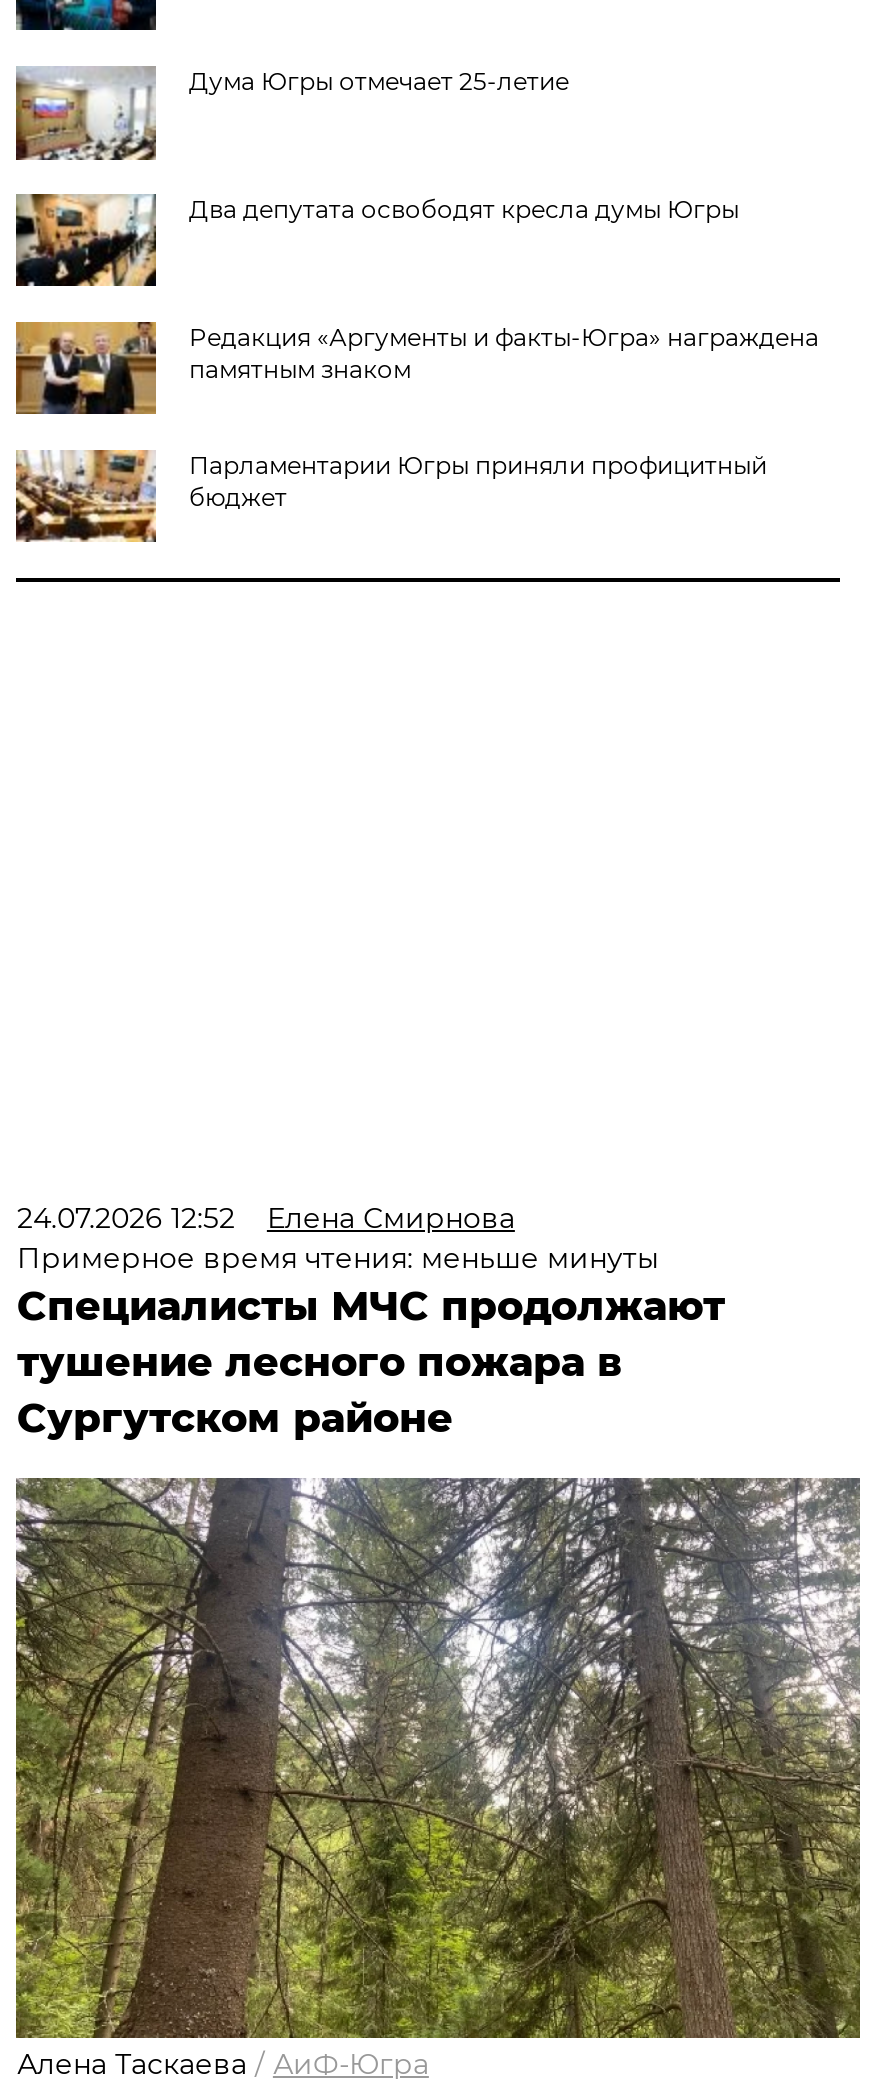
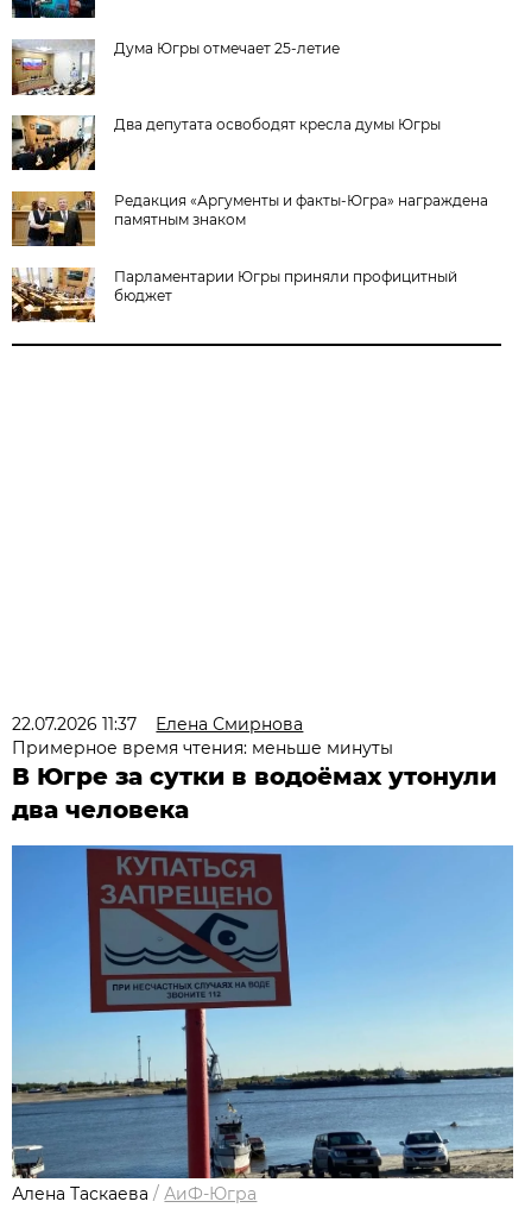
[17,1200,515,1236] 24.07.2026 12:52 Елена Смирнова -> [12,713,303,735] 22.07.2026 11:37 Елена Смирнова
[17,1282,725,1442] Специалисты МЧС продолжают | тушение лесного пожара в | Сургутском районе -> [12,762,497,824] В Югре за сутки в водоёмах утонули | два человека
[14,1476,862,2040] [image] -> [11,844,514,1180] [image]

